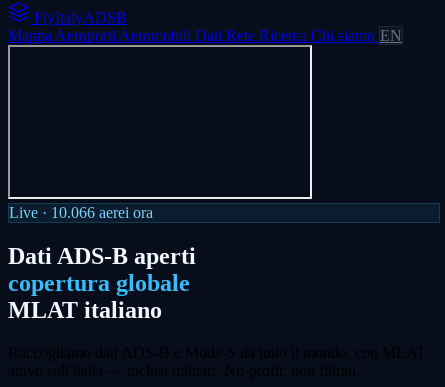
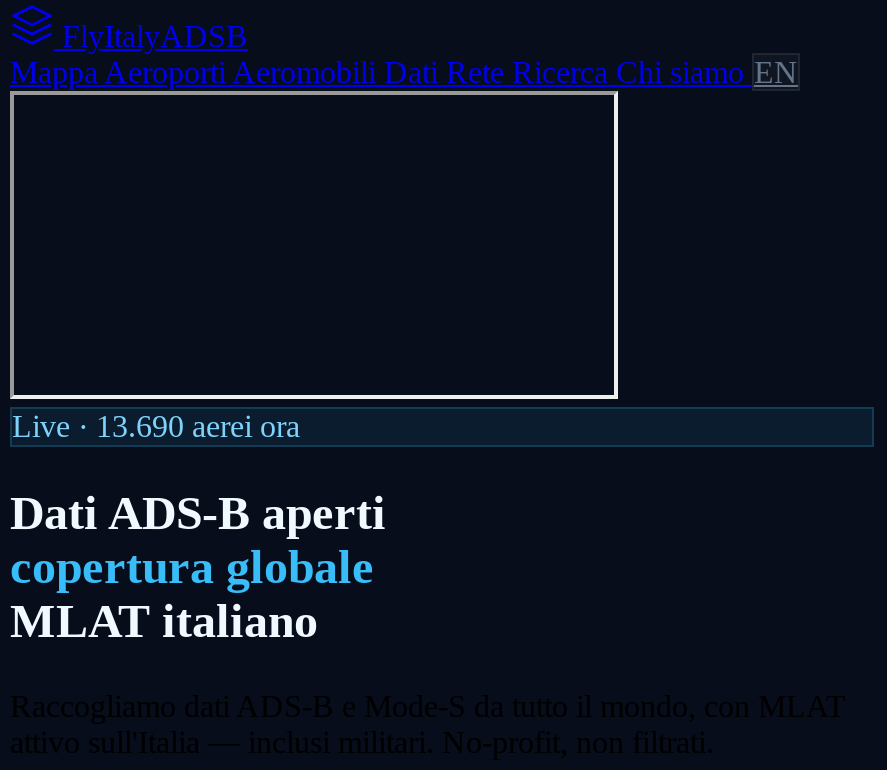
[9,204,153,221] Live · 10.066 aerei ora -> [12,409,300,443] Live · 13.690 aerei ora

